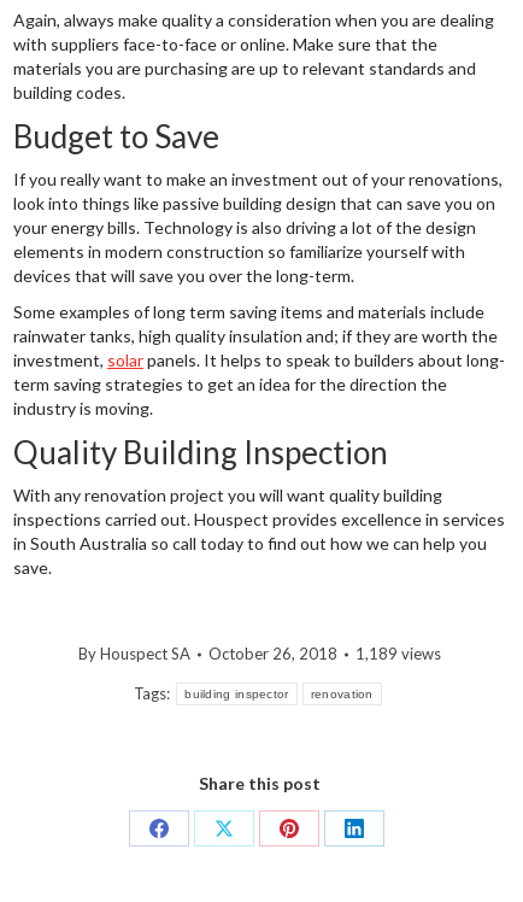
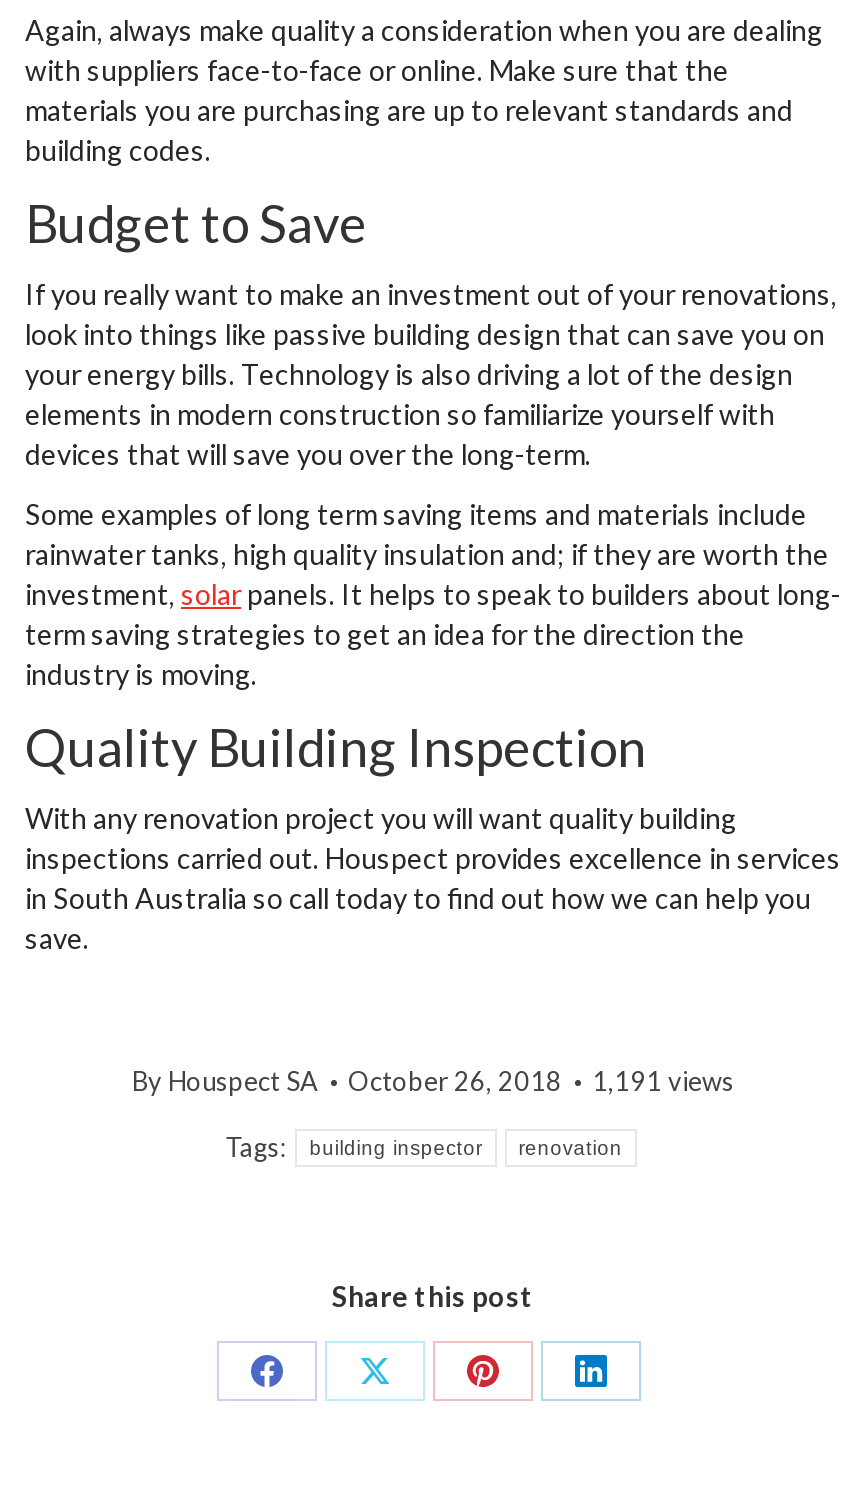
[78,644,440,663] By Houspect SA October 26, 2018 1,189 views -> [132,1065,734,1097] By Houspect SA October 26, 2018 1,191 views

